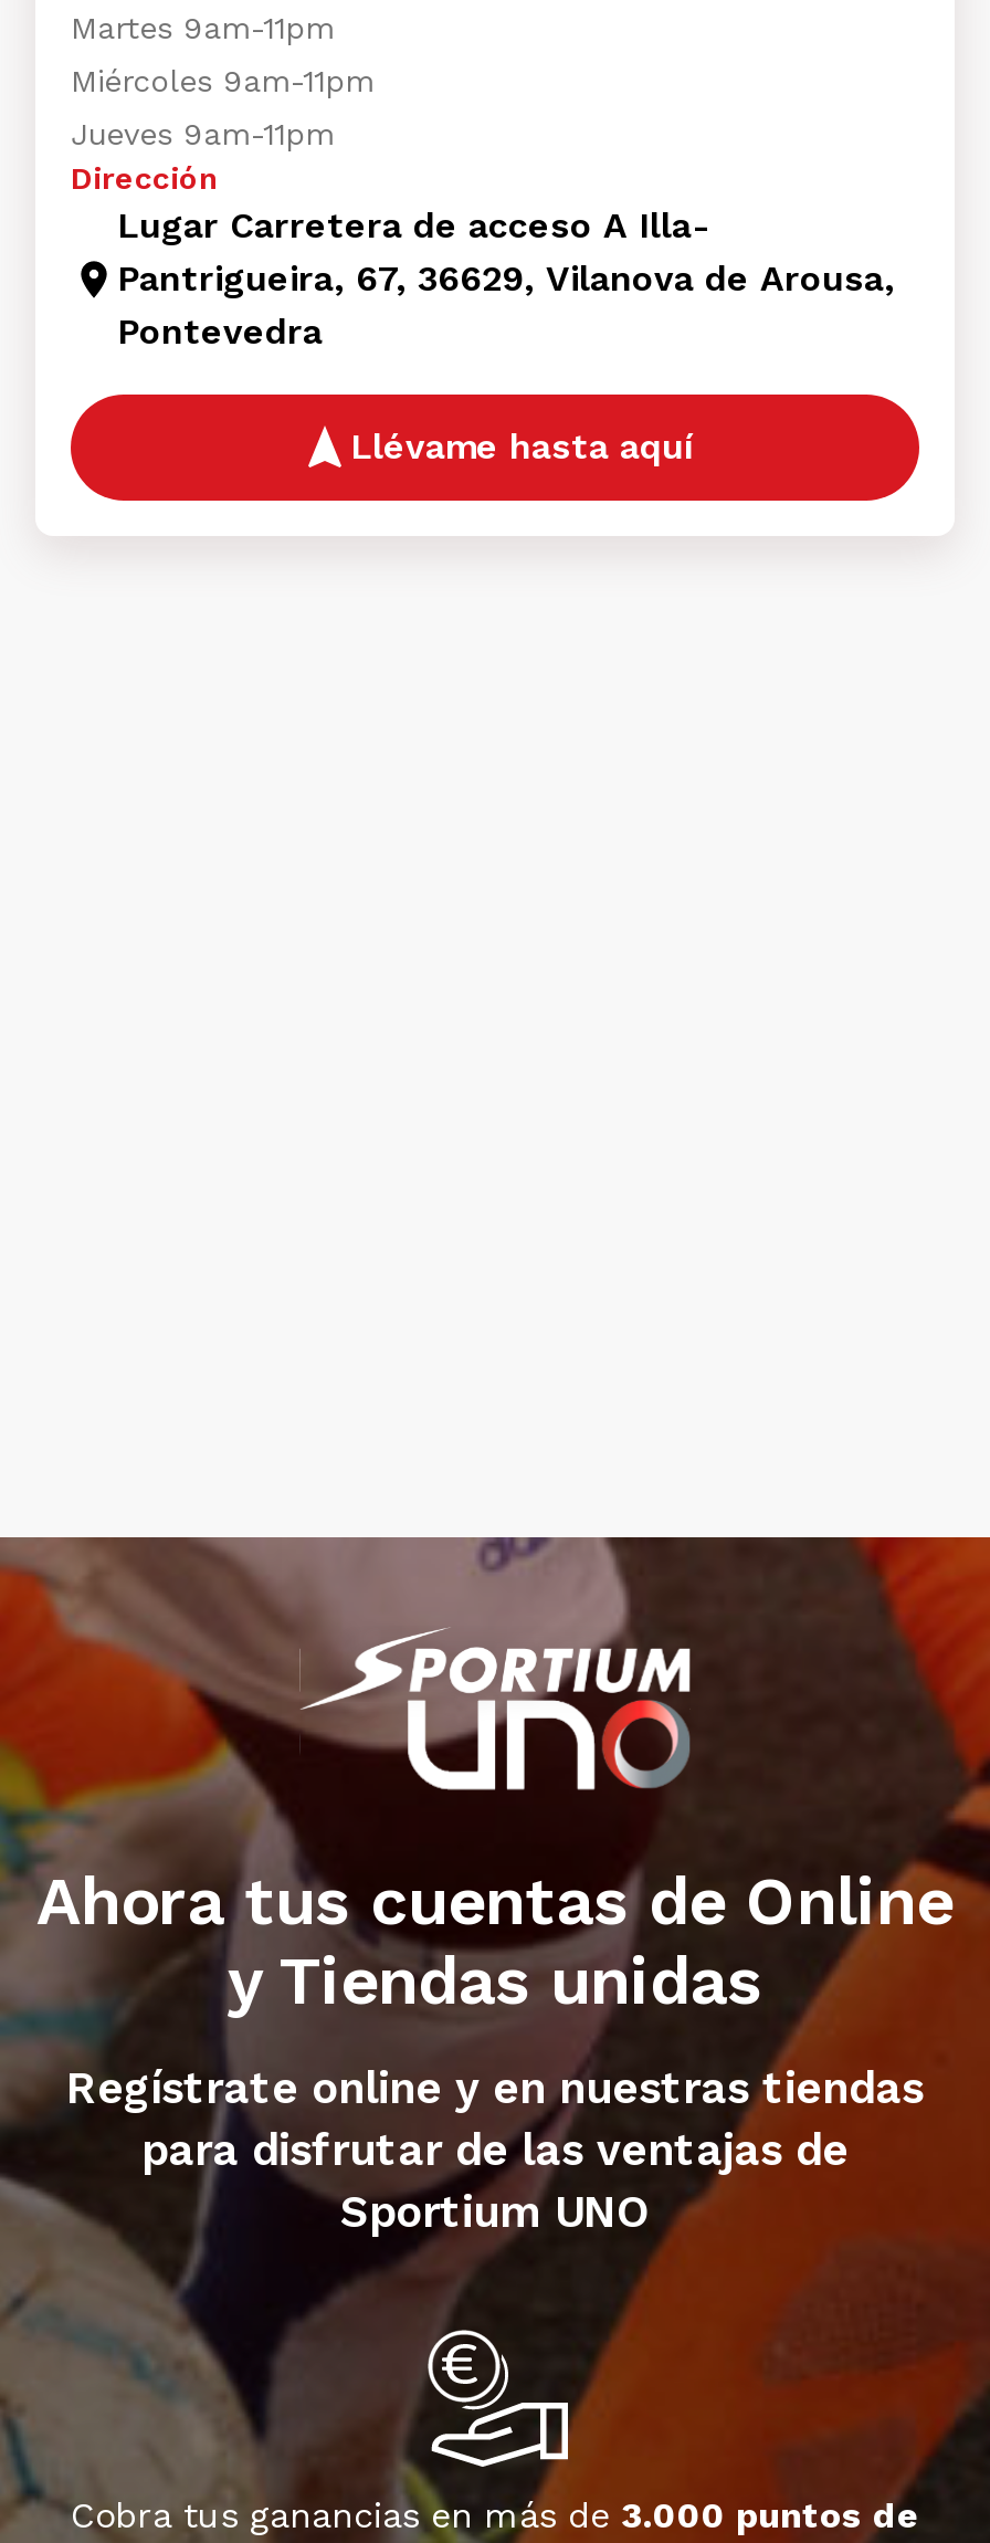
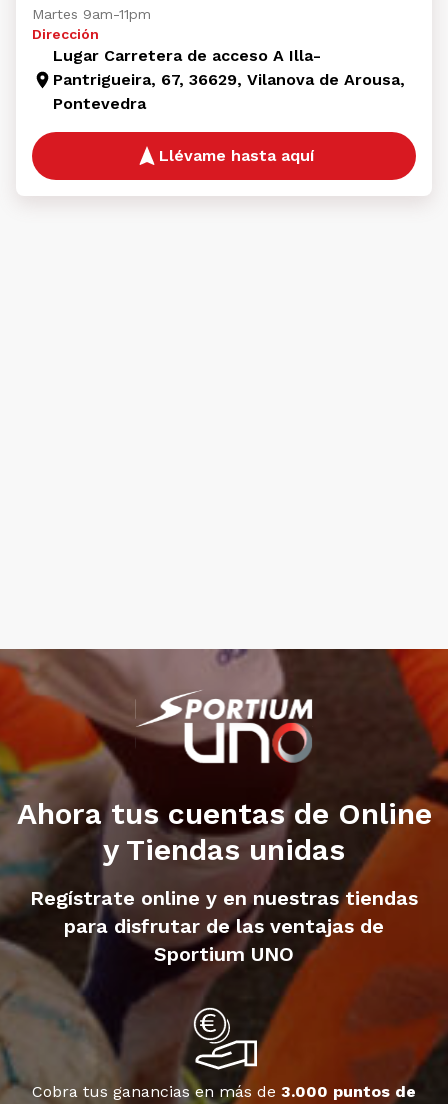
[71,63,373,151] Miércoles 9am-11pm | Jueves 9am-11pm -> none

